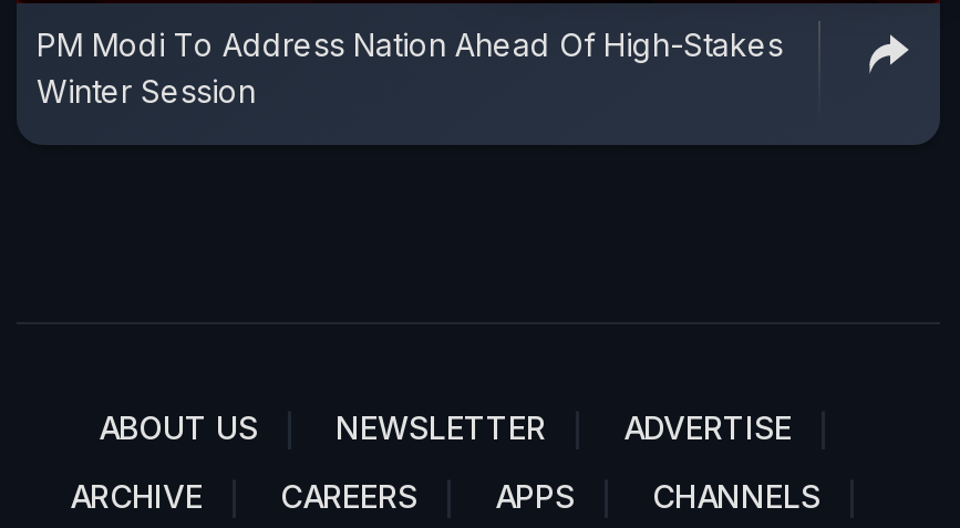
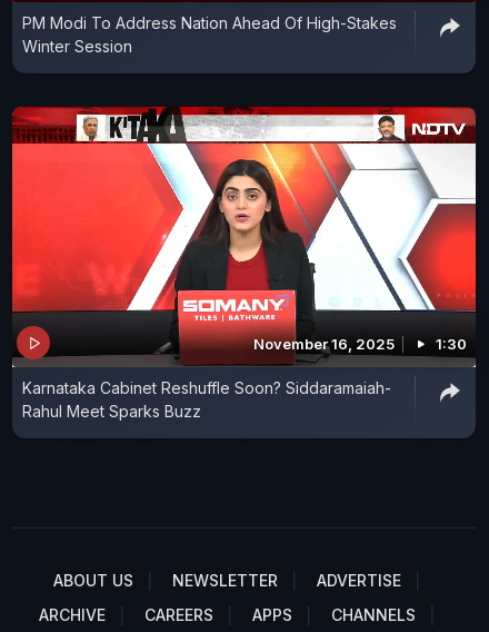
none -> [11,106,477,421] [image] | November 16, 2025 | 1:30 | Karnataka Cabinet Reshuffle Soon? Siddaramaiah- | Rahul Meet Sparks Buzz

